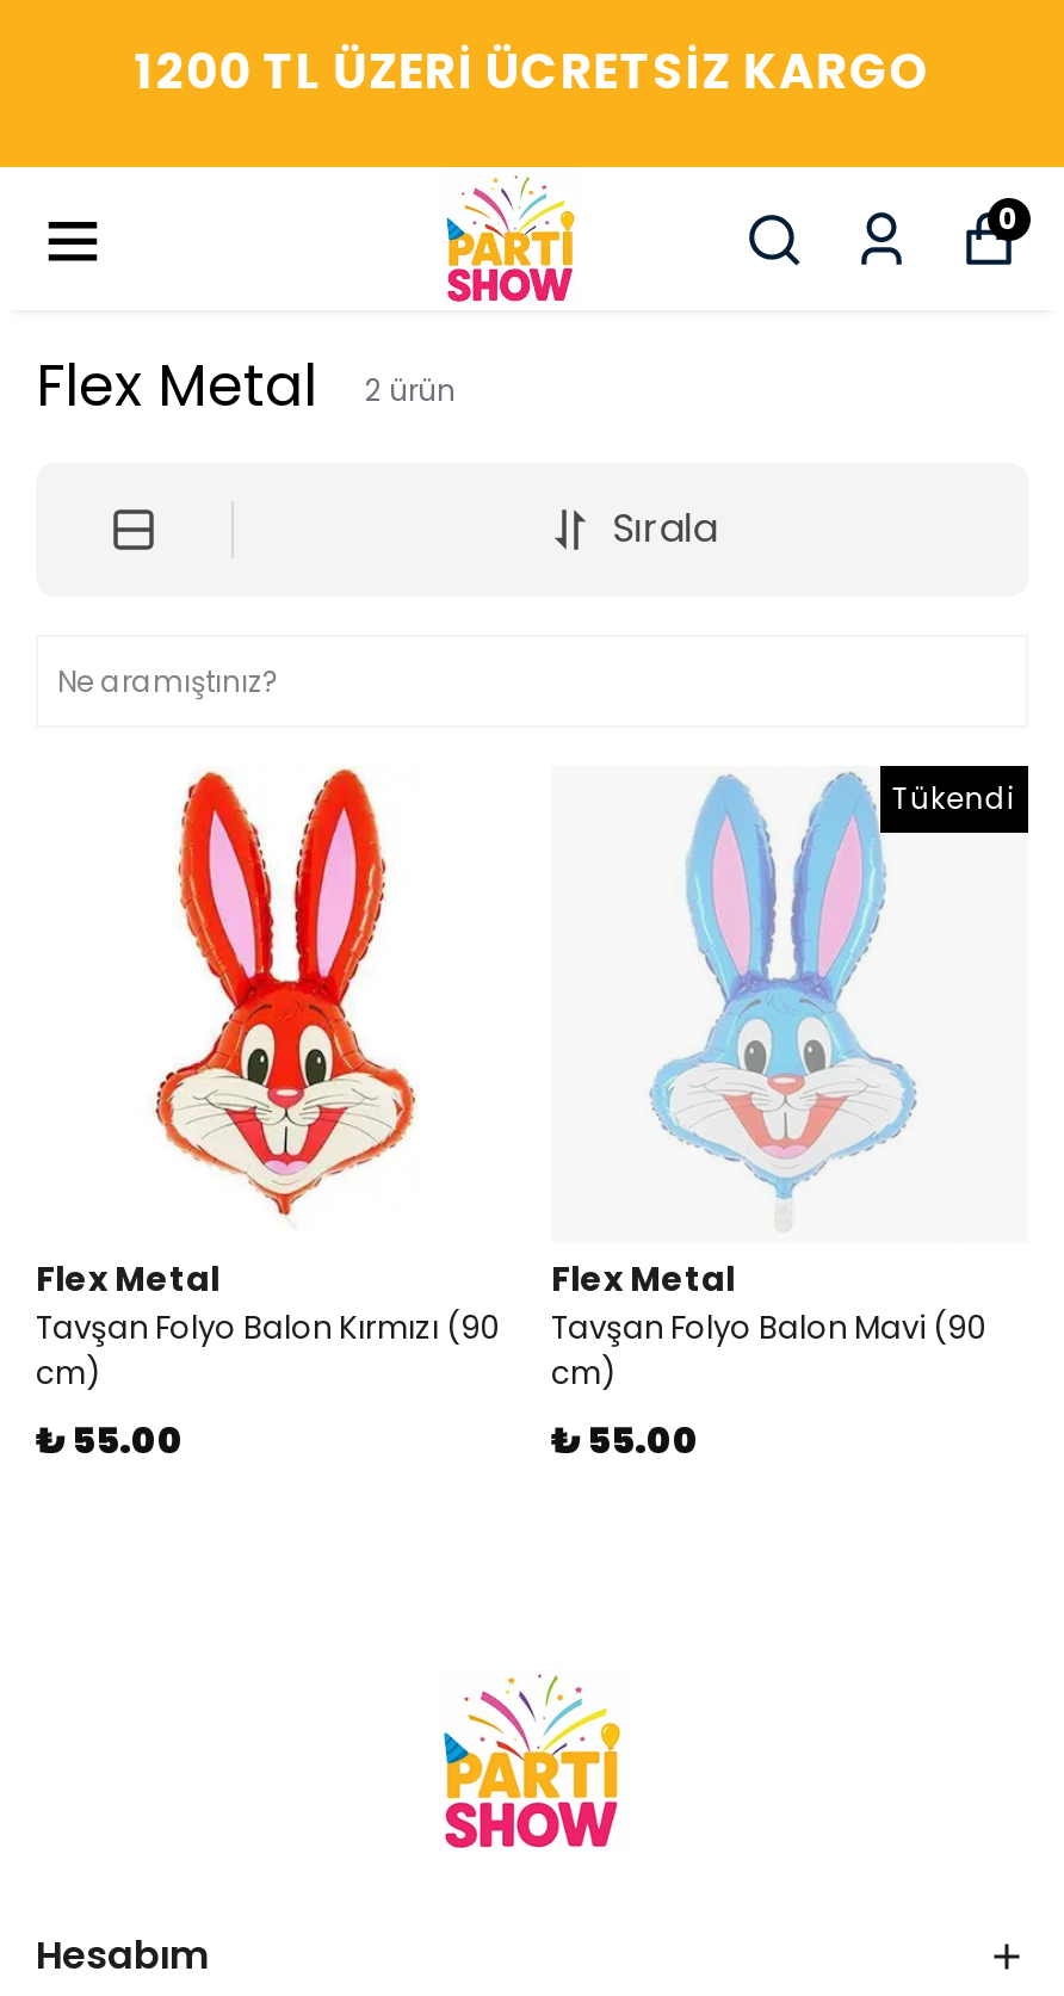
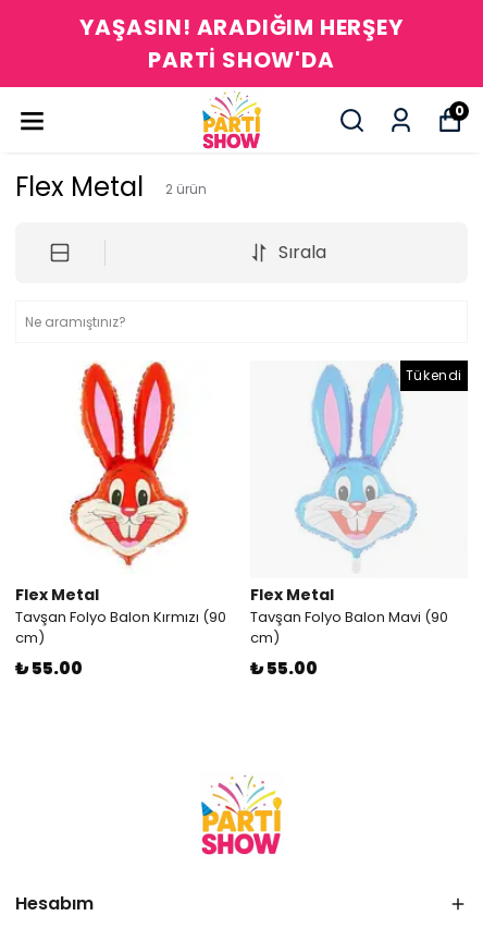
[134,38,930,105] 1200 TL ÜZERI ÜCRETSIZ KARGO -> [80,12,403,75] YAŞASIN! ARADIĞIM HERŞEY | PARTİ SHOW'DA

